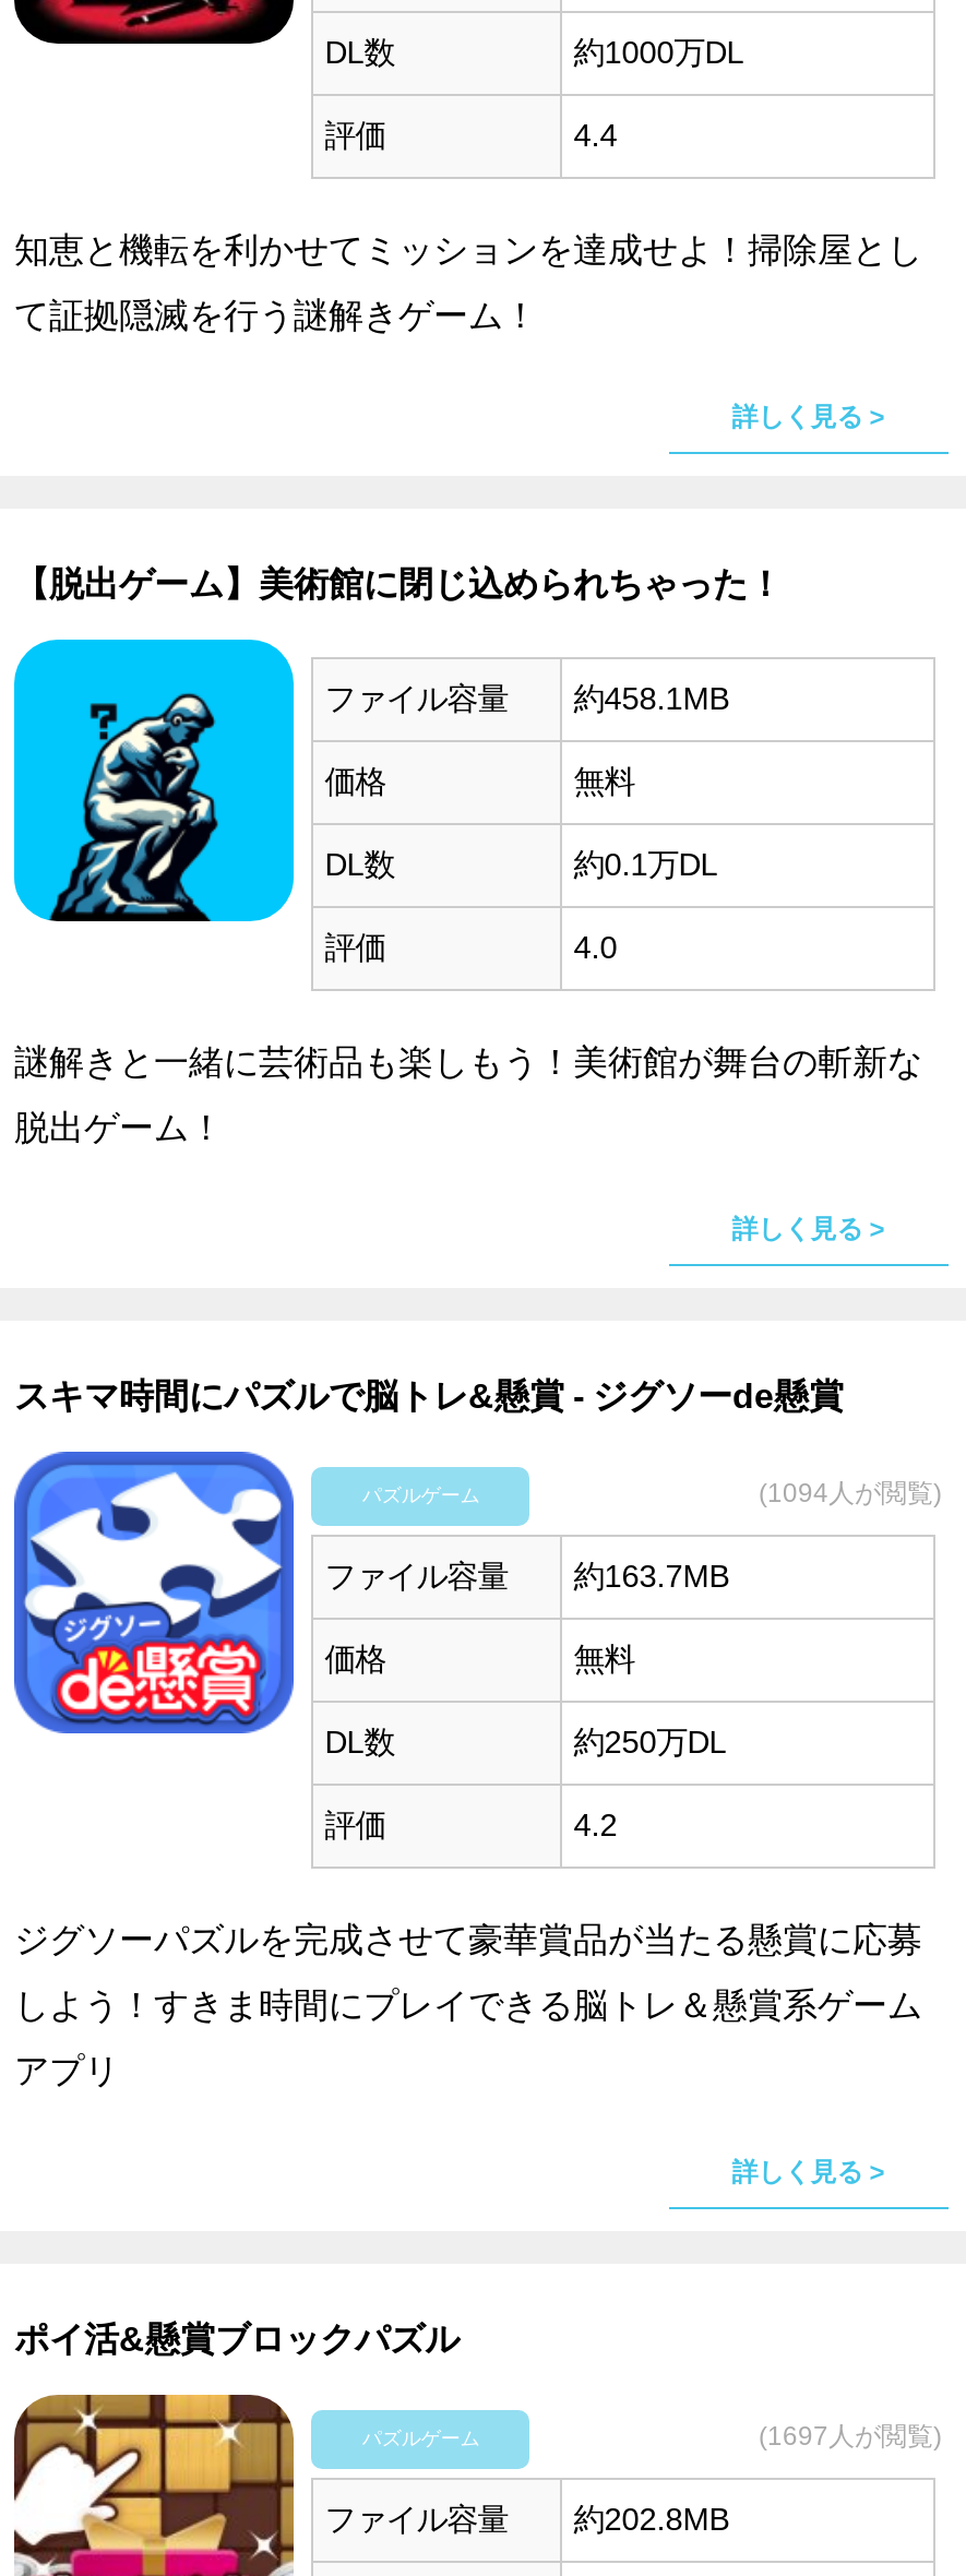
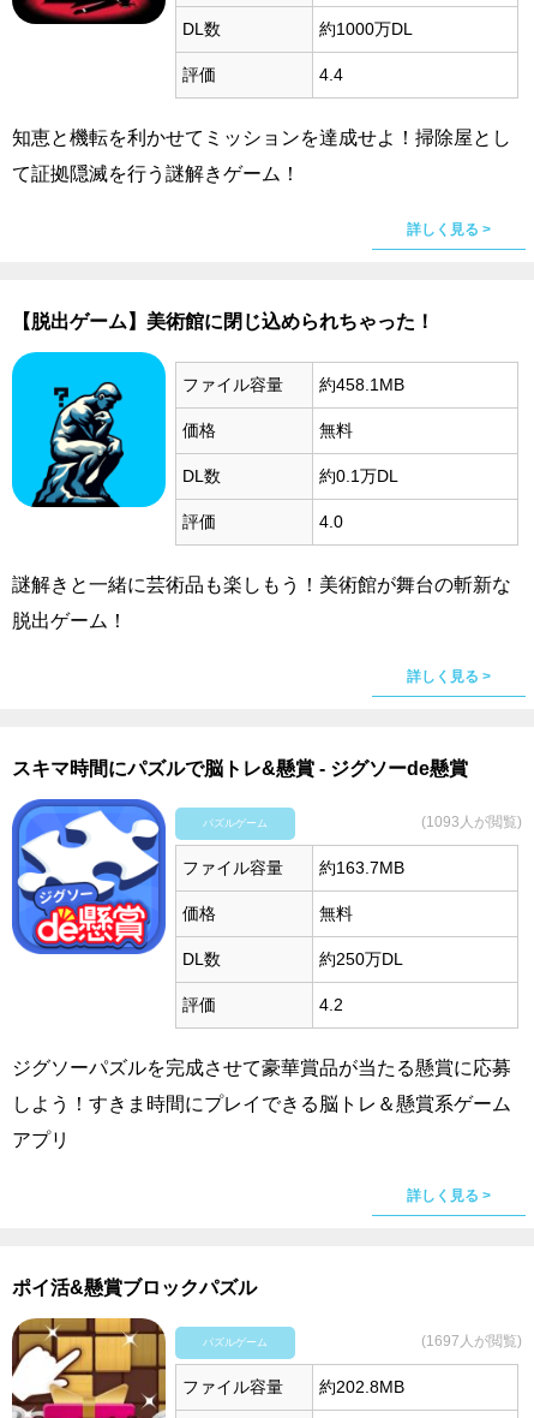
[759,1479,942,1509] (1094人が閲覧) -> [421,814,522,831] (1093人が閲覧)

